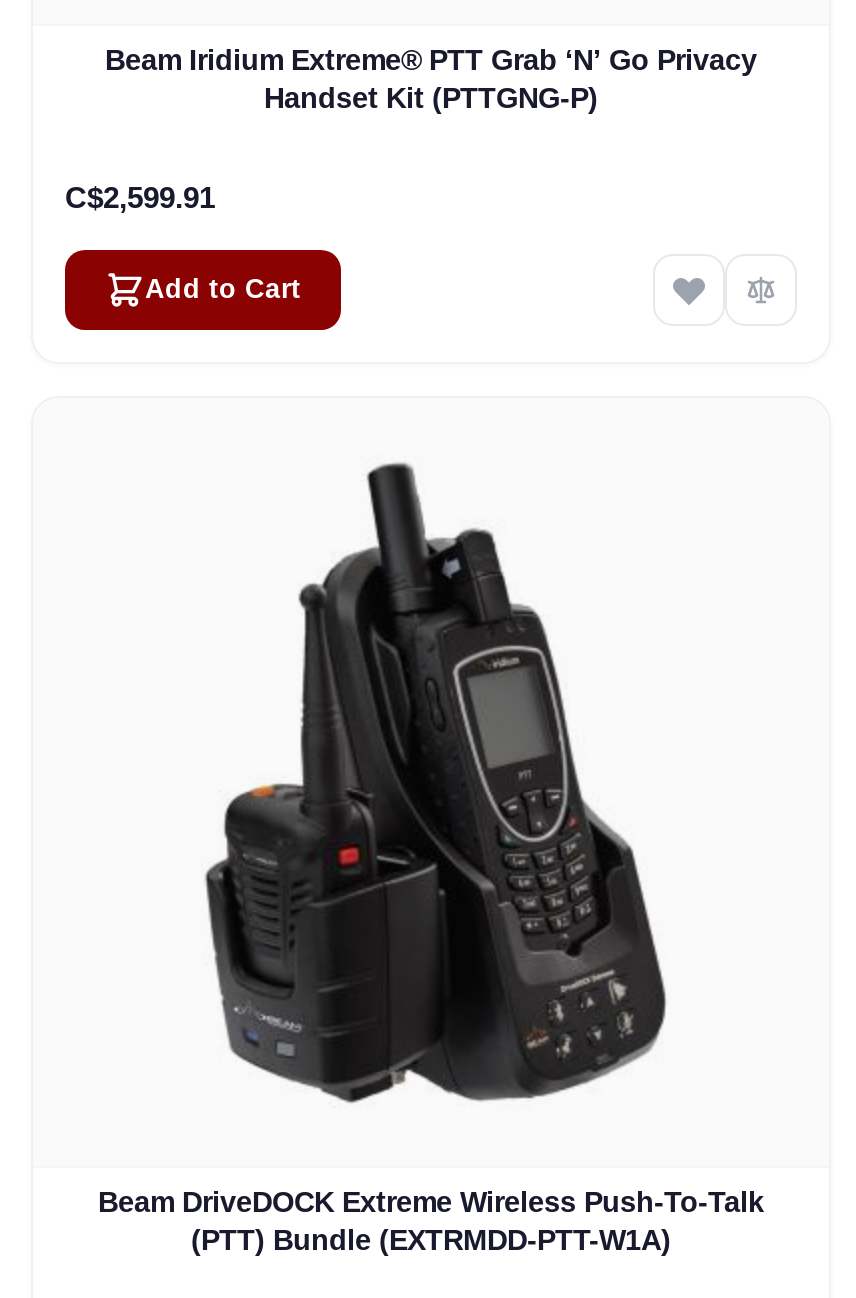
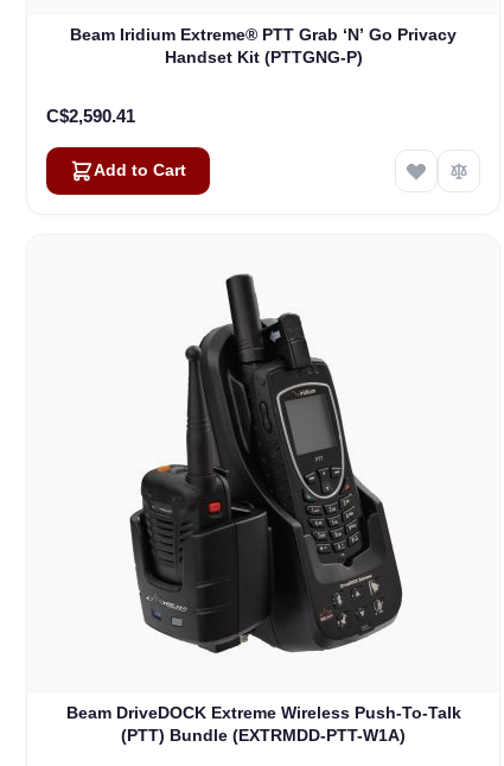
[65,179,215,213] C$2,599.91 -> [46,105,135,125] C$2,590.41

